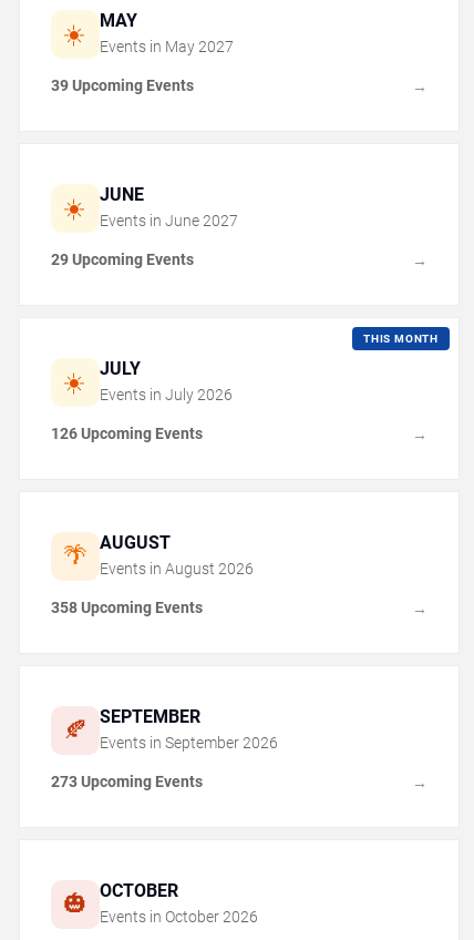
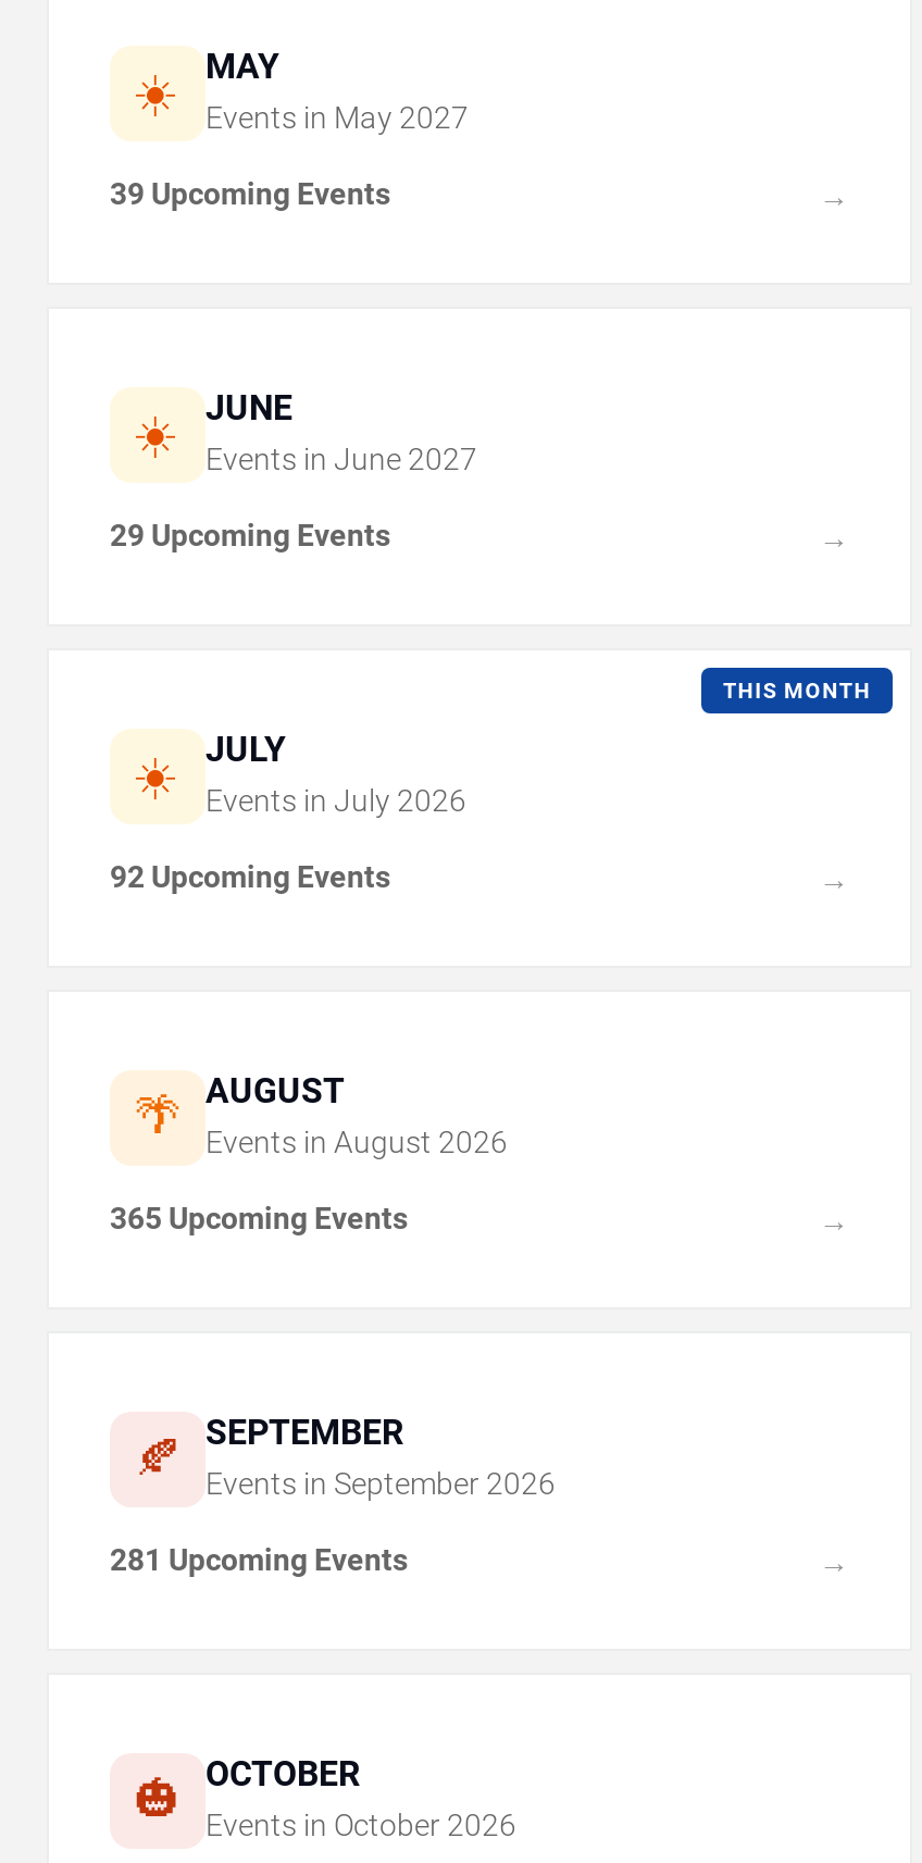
[51,425,203,443] 126 Upcoming Events -> [110,860,390,895] 92 Upcoming Events
[51,599,203,617] 358 Upcoming Events -> [110,1202,408,1237] 365 Upcoming Events
[51,773,203,791] 273 Upcoming Events -> [110,1543,408,1578] 281 Upcoming Events

